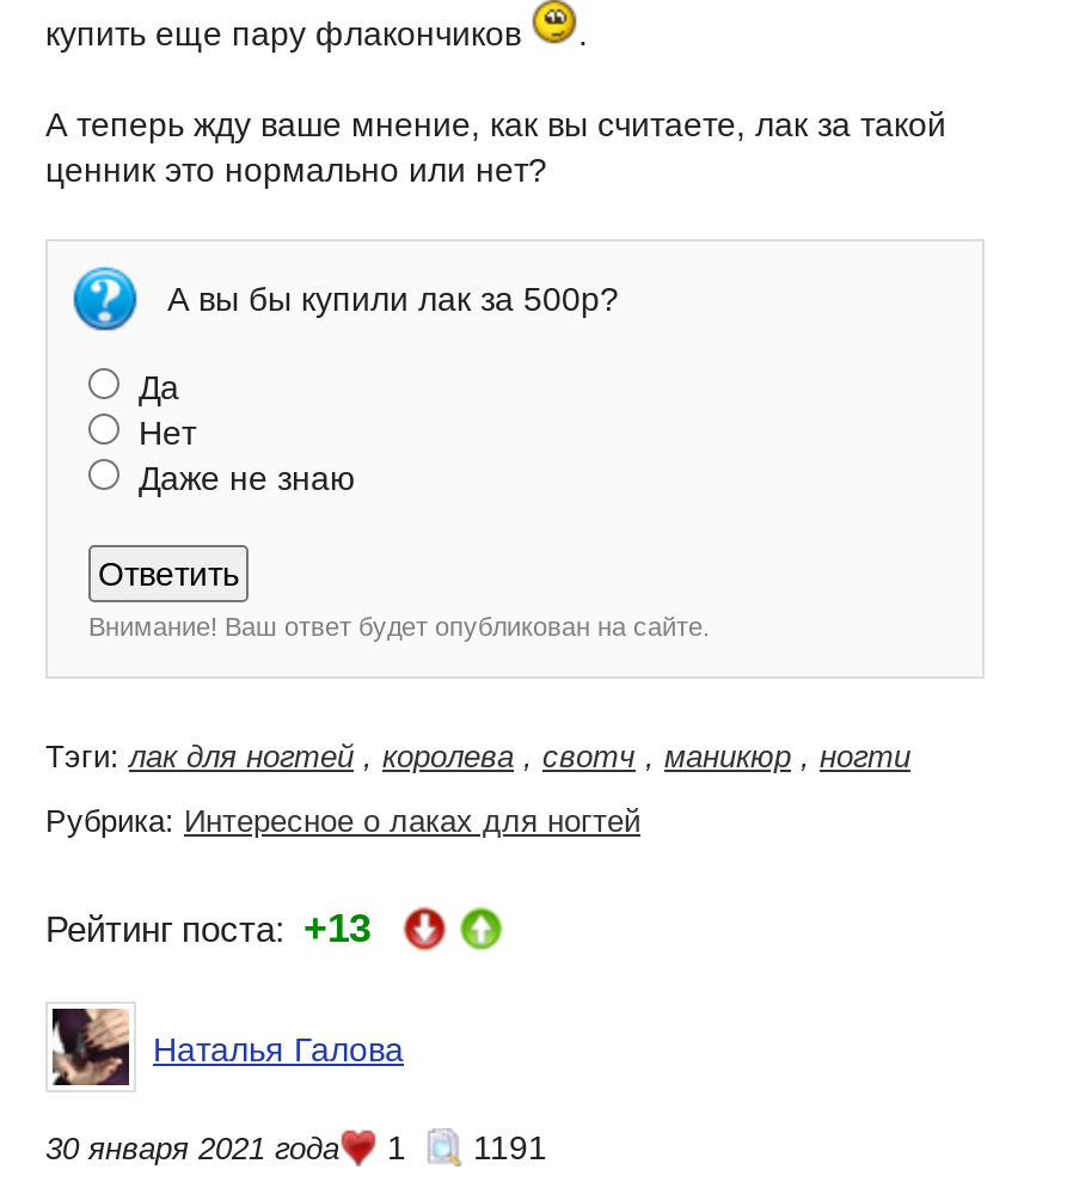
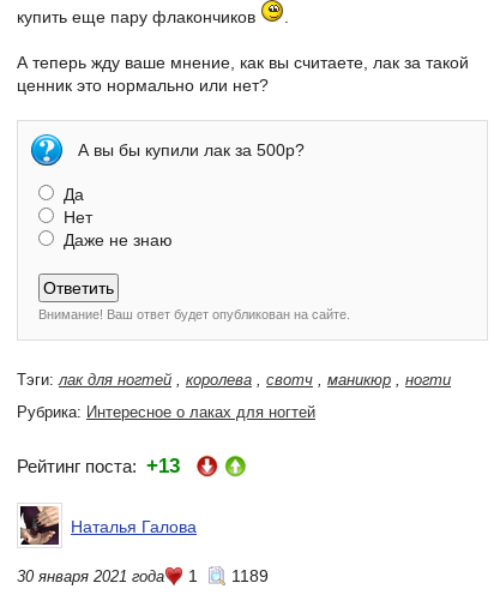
[45,1128,547,1166] 30 января 2021 года 1 1191 -> [17,566,269,585] 30 января 2021 года 1 1189

